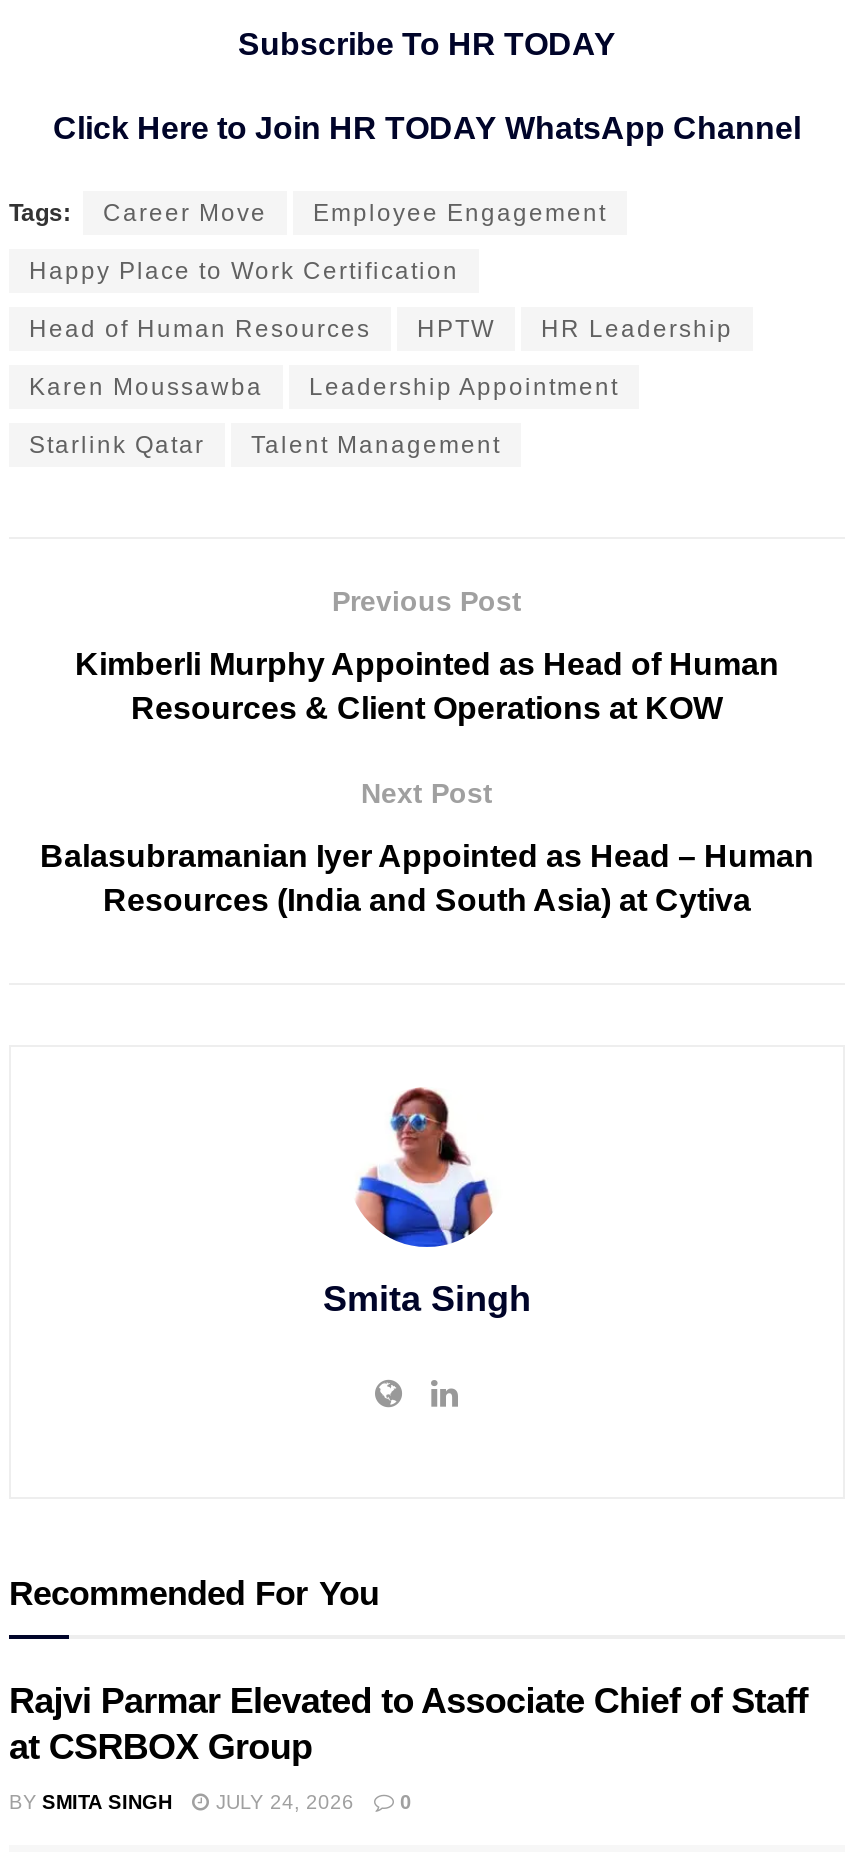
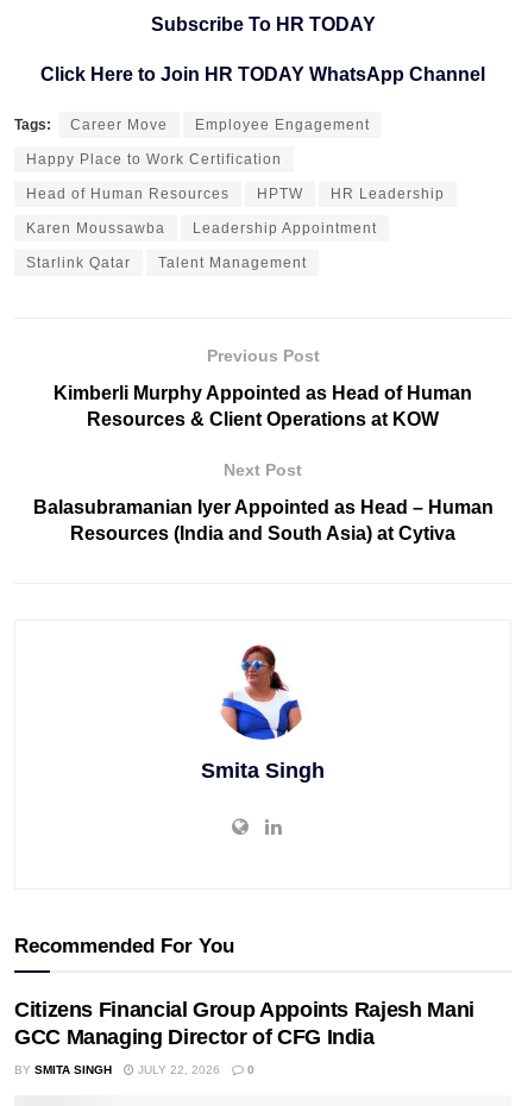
[9,1681,808,1767] Rajvi Parmar Elevated to Associate Chief of Staff | at CSRBOX Group -> [14,998,474,1049] Citizens Financial Group Appoints Rajesh Mani | GCC Managing Director of CFG India
[210,1791,354,1813] JULY 24, 2026 -> [134,1063,219,1077] JULY 22, 2026

